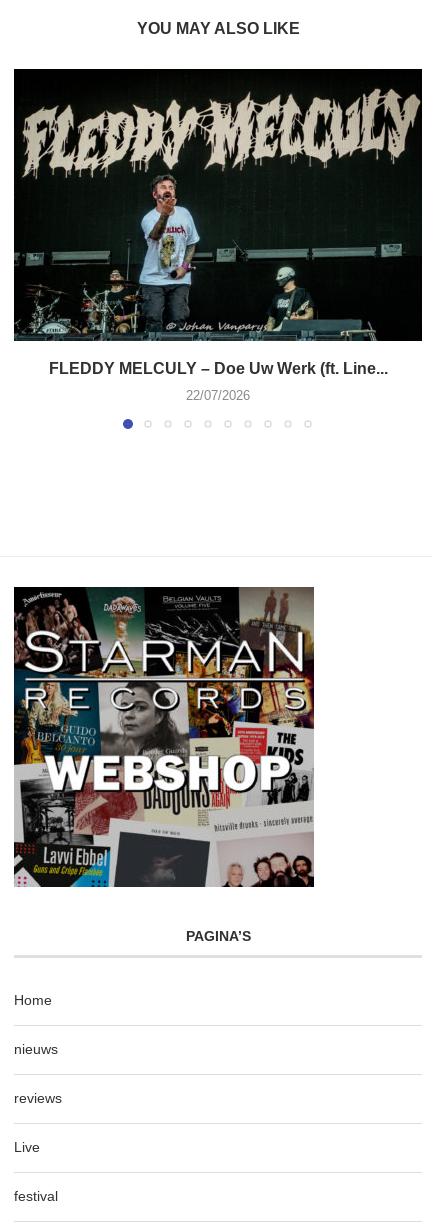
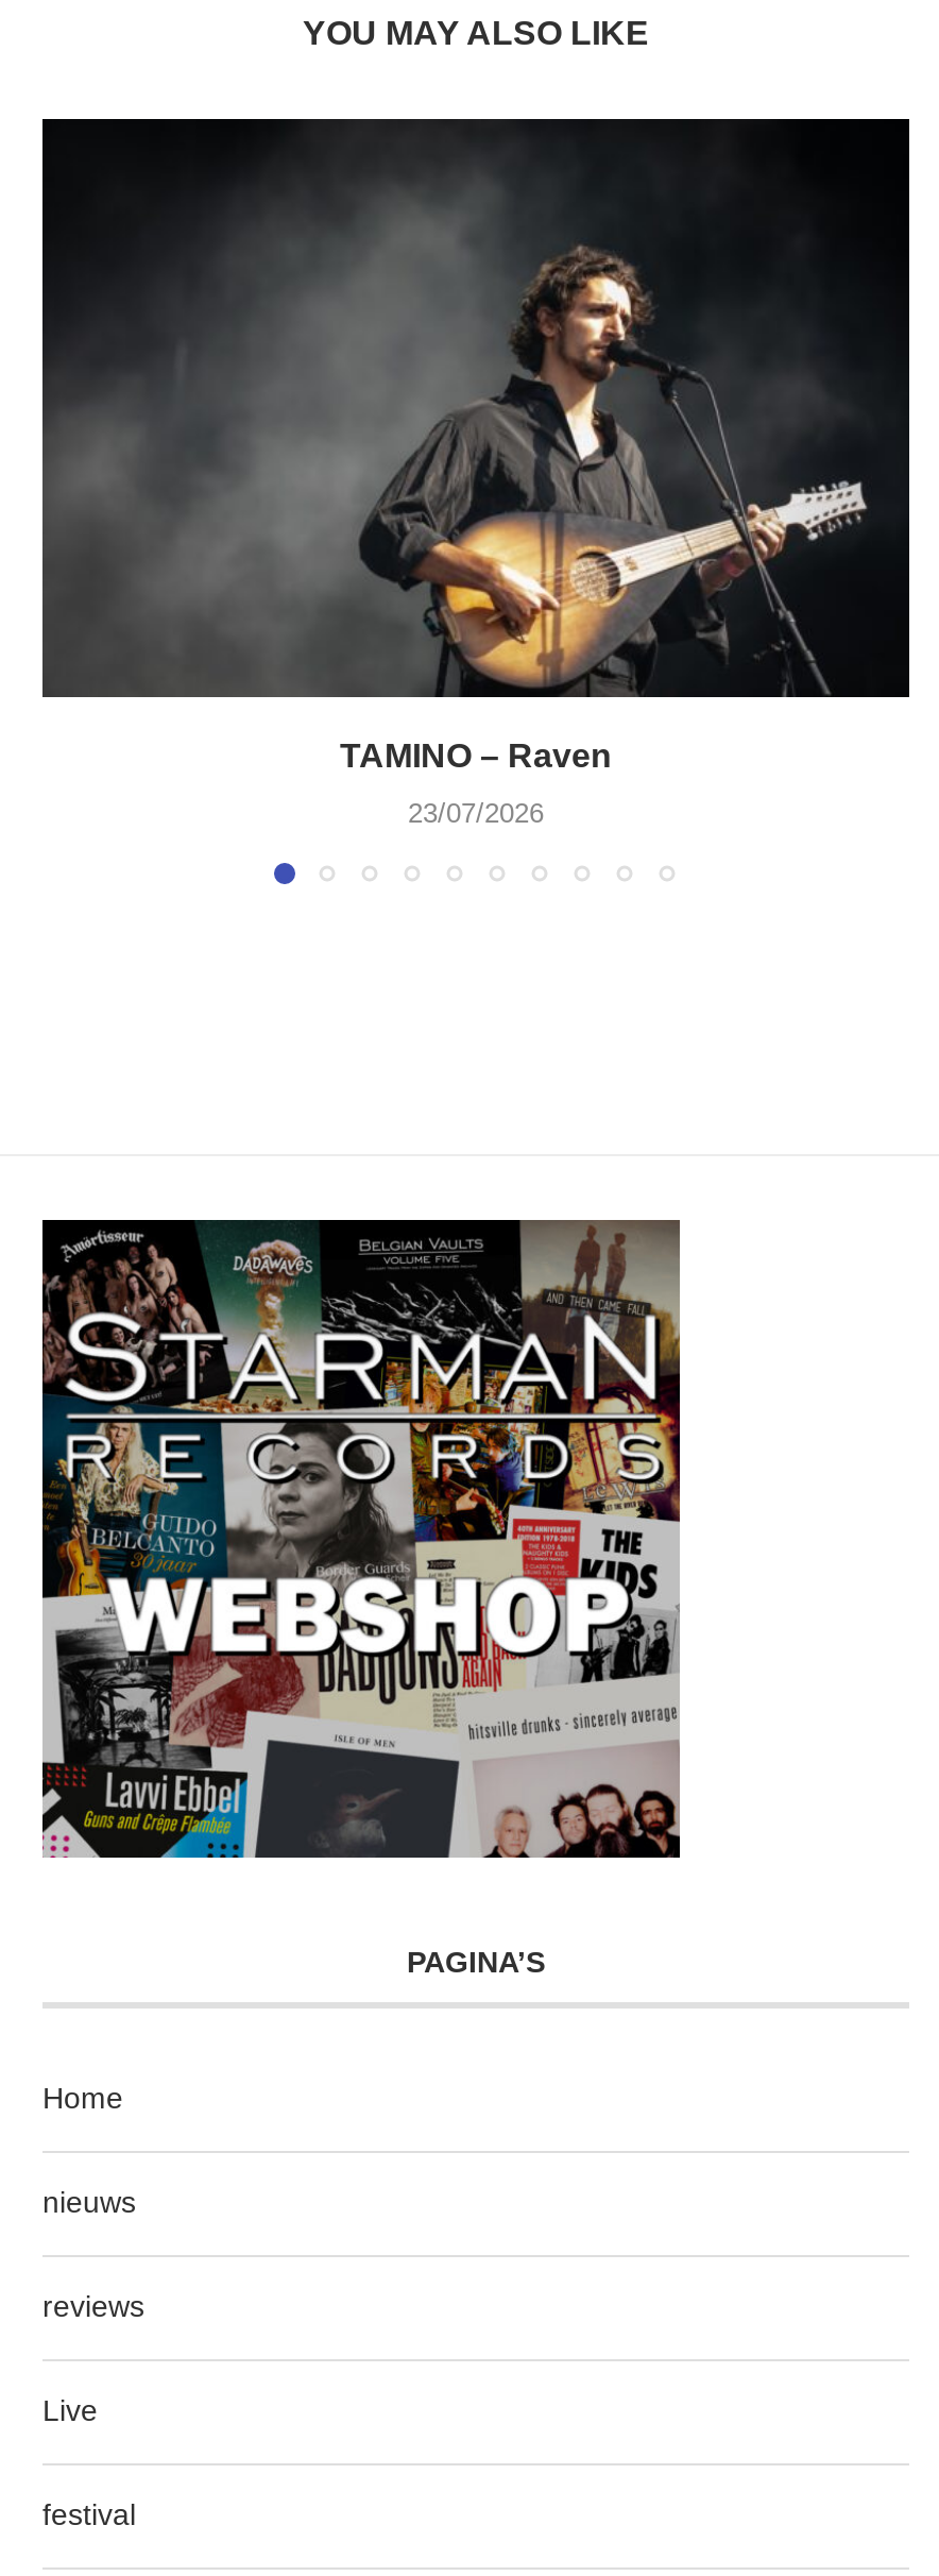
[15,71,421,377] [image] | FLEDDY MELCULY – Doe Uw Werk (ft. Line... -> [42,121,907,773] [image] | TAMINO – Raven
[186,388,250,403] 22/07/2026 -> [408,797,544,829] 23/07/2026

